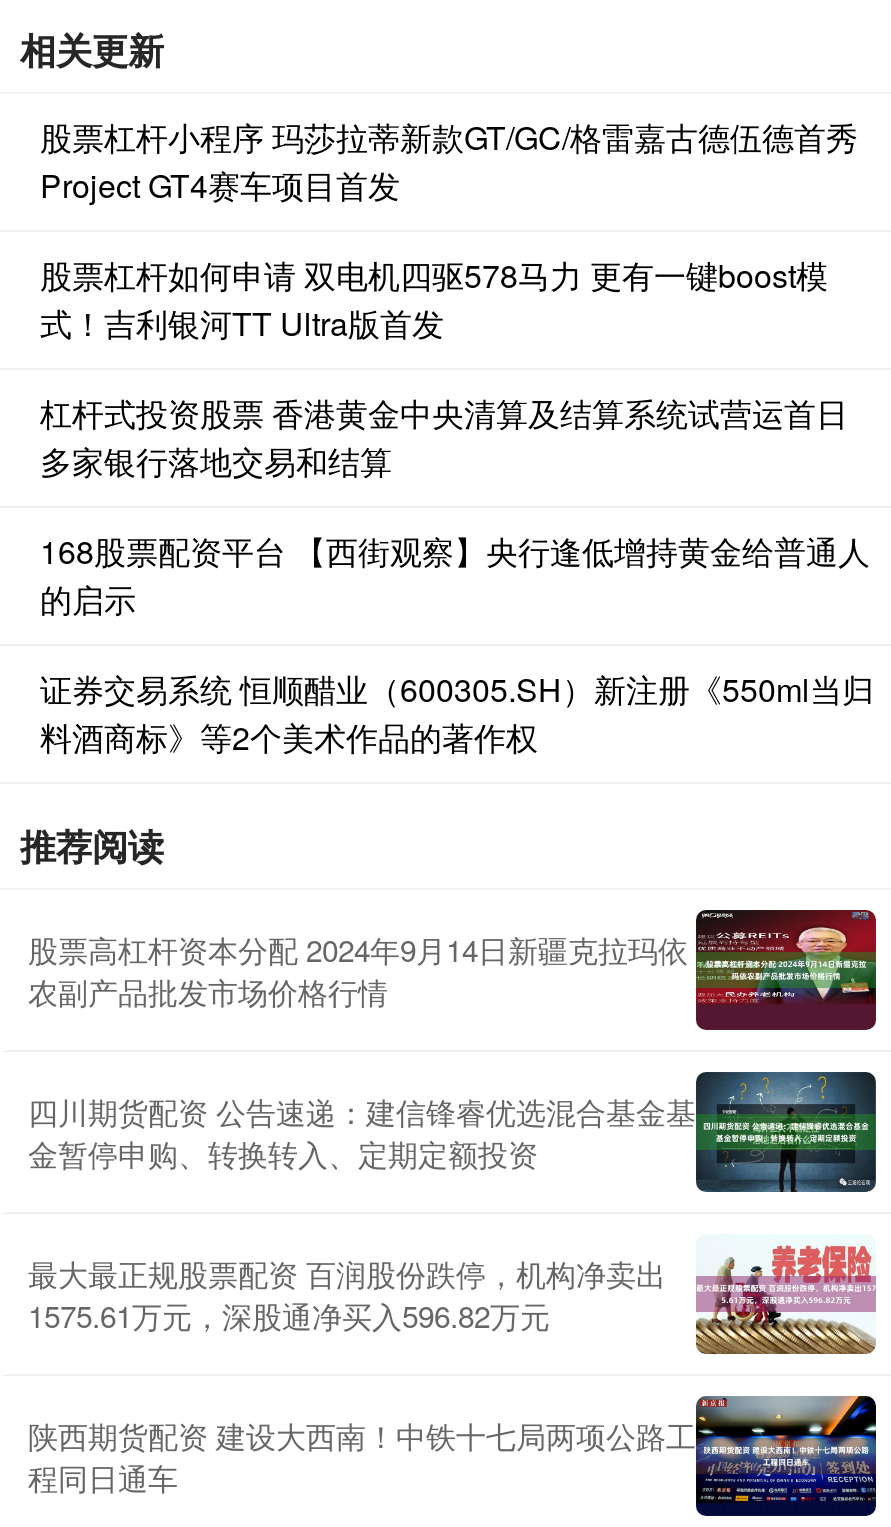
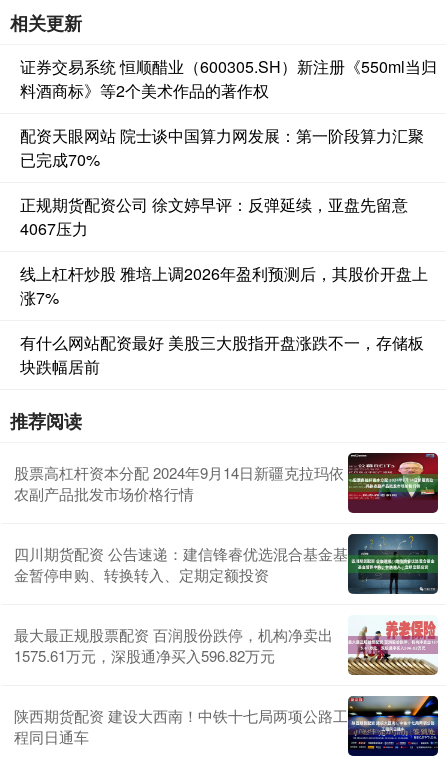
[40,113,870,621] 股票杠杆小程序 玛莎拉蒂新款GT/GC/格雷嘉古德伍德首秀 | Project GT4赛车项目首发 | 股票杠杆如何申请 双电机四驱578马力 更有一键boost模 | 式！吉利银河TT Ultra版首发 | 杠杆式投资股票 香港黄金中央清算及结算系统试营运首日 | 多家银行落地交易和结算 | 168股票配资平台 【西街观察】央行逢低增持黄金给普通人 | 的启示 -> none
moved [40,665,874,759] -> [20,55,437,102]: 证券交易系统 恒顺醋业（600305.SH）新注册《550ml当归 | 料酒商标》等2个美术作品的著作权
none -> [20,124,428,378] 配资天眼网站 院士谈中国算力网发展：第一阶段算力汇聚 | 已完成70% | 正规期货配资公司 徐文婷早评：反弹延续，亚盘先留意 | 4067压力 | 线上杠杆炒股 雅培上调2026年盈利预测后，其股价开盘上 | 涨7% | 有什么网站配资最好 美股三大股指开盘涨跌不一，存储板 | 块跌幅居前

